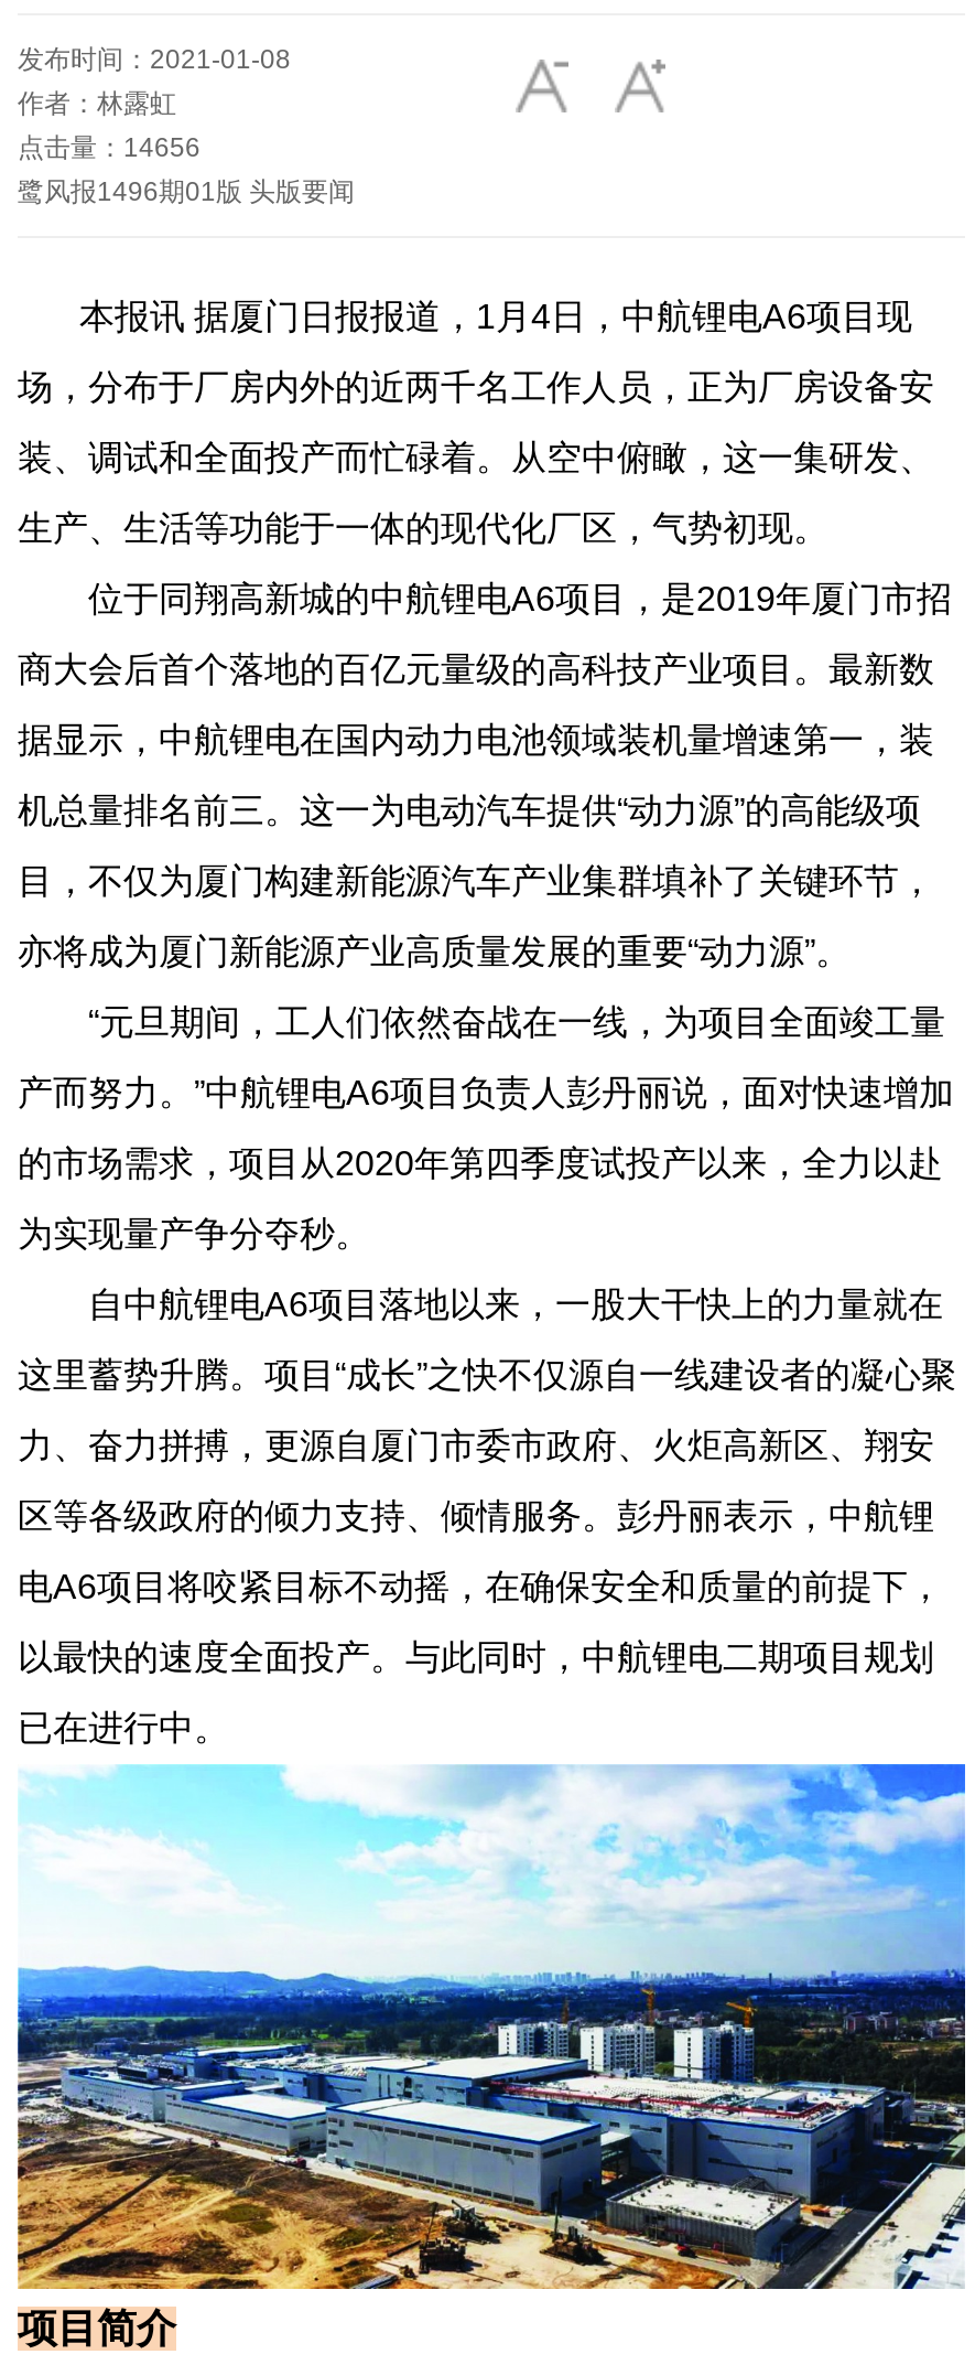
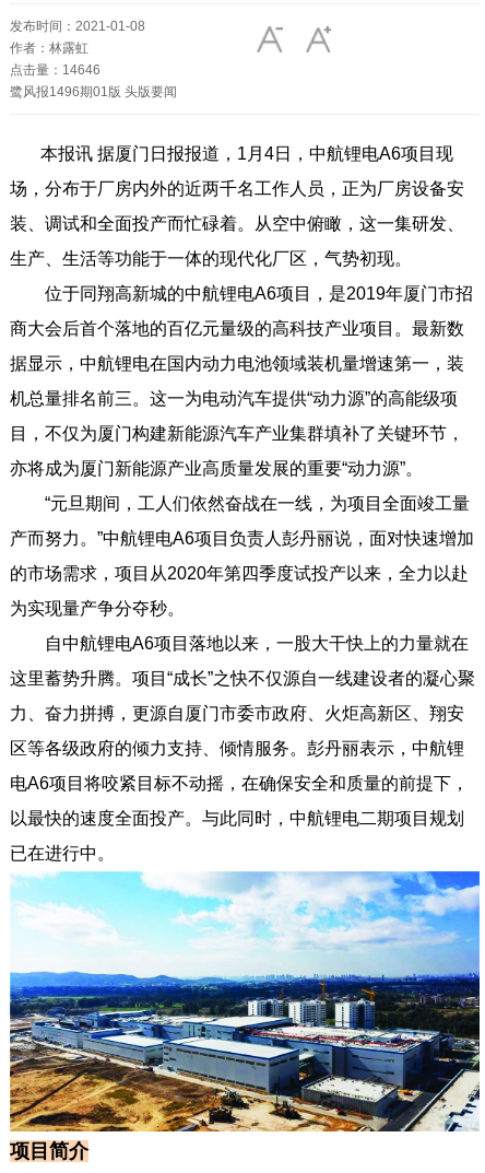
[18,132,201,163] 点击量：14656 -> [10,62,100,78] 点击量：14646

